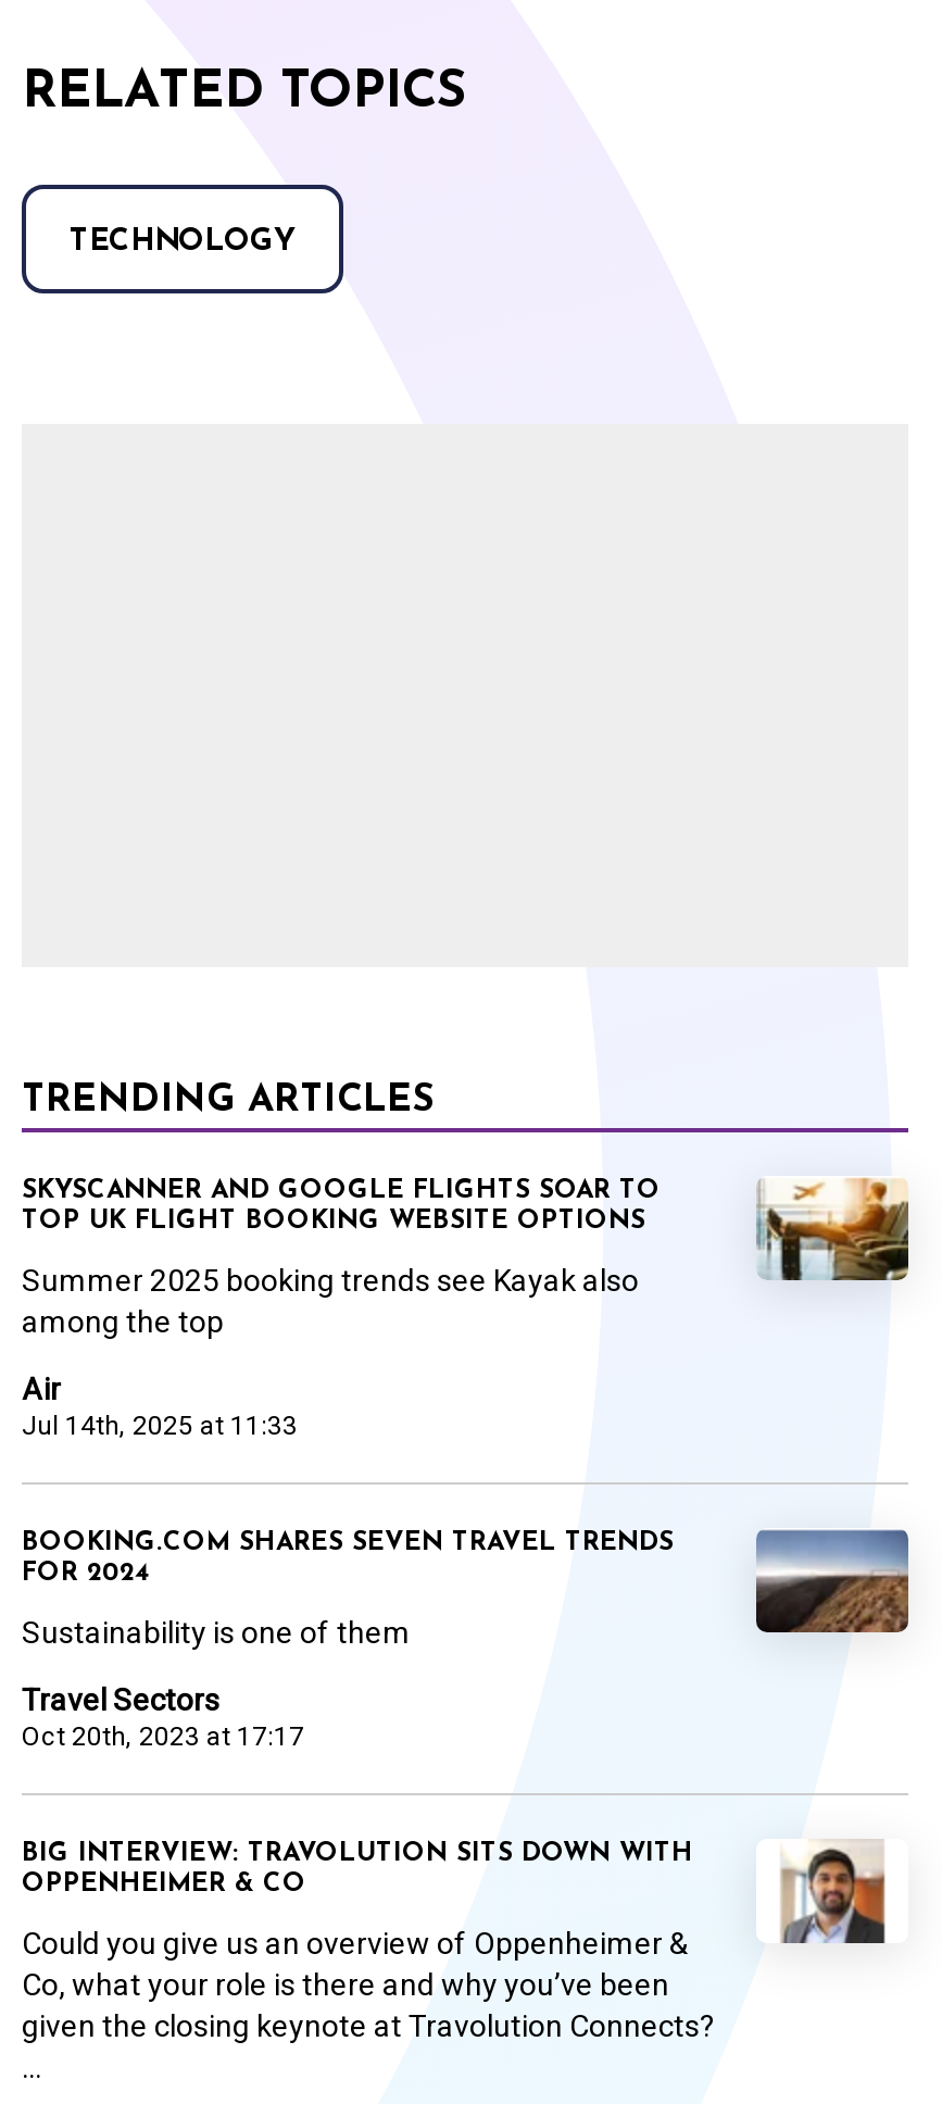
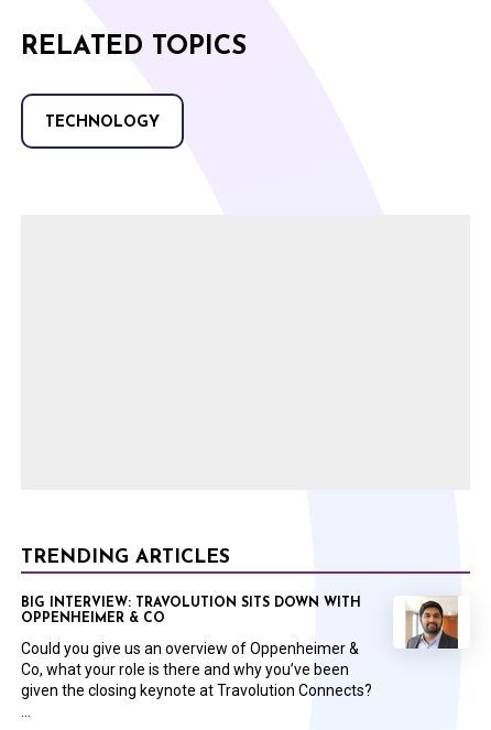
[22,1178,661,1338] SKYSCANNER AND GOOGLE FLIGHTS SOAR TO | TOP UK FLIGHT BOOKING WEBSITE OPTIONS | Summer 2025 booking trends see Kayak also | among the top -> none
[754,1178,910,1282] [image] -> none
[22,1371,298,1441] Air | Jul 14th, 2025 at 11:33 -> none
[22,1528,910,1649] [image] | BOOKING.COM SHARES SEVEN TRAVEL TRENDS | FOR 2024 | Sustainability is one of them -> none
[22,1682,304,1751] Travel Sectors | Oct 20th, 2023 at 17:17 -> none

